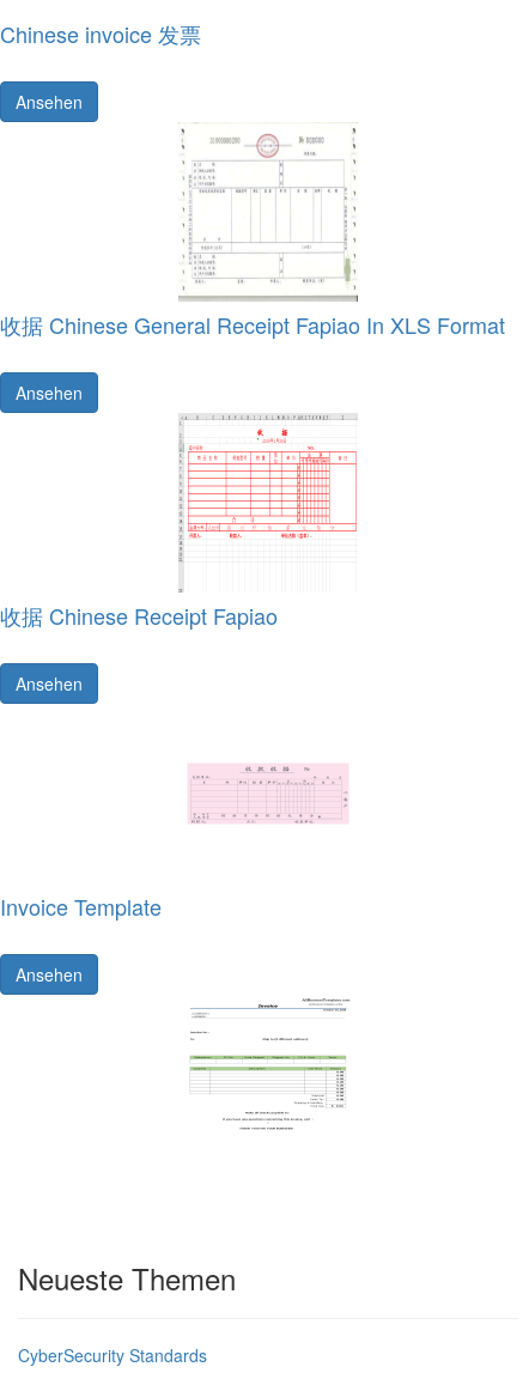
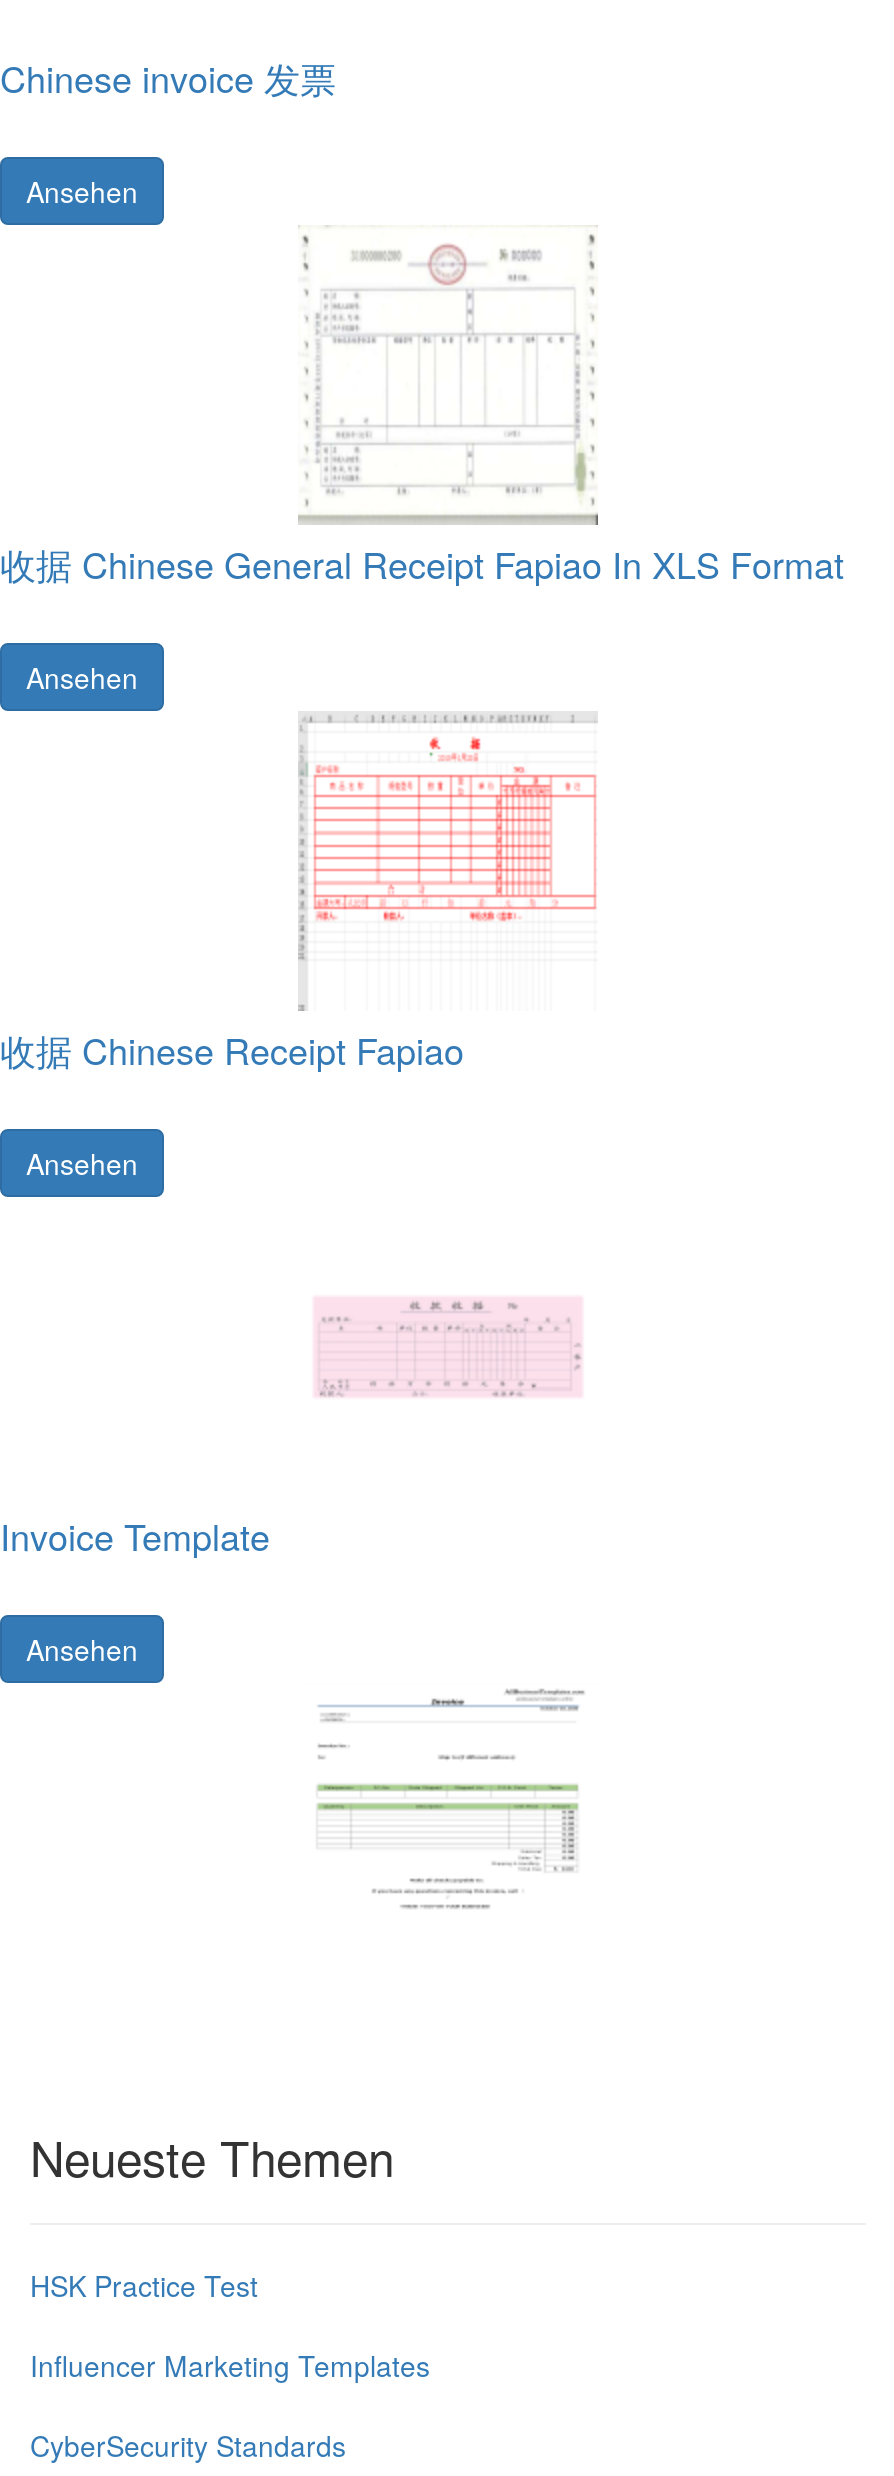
none -> [30,2265,430,2385] HSK Practice Test | Influencer Marketing Templates

